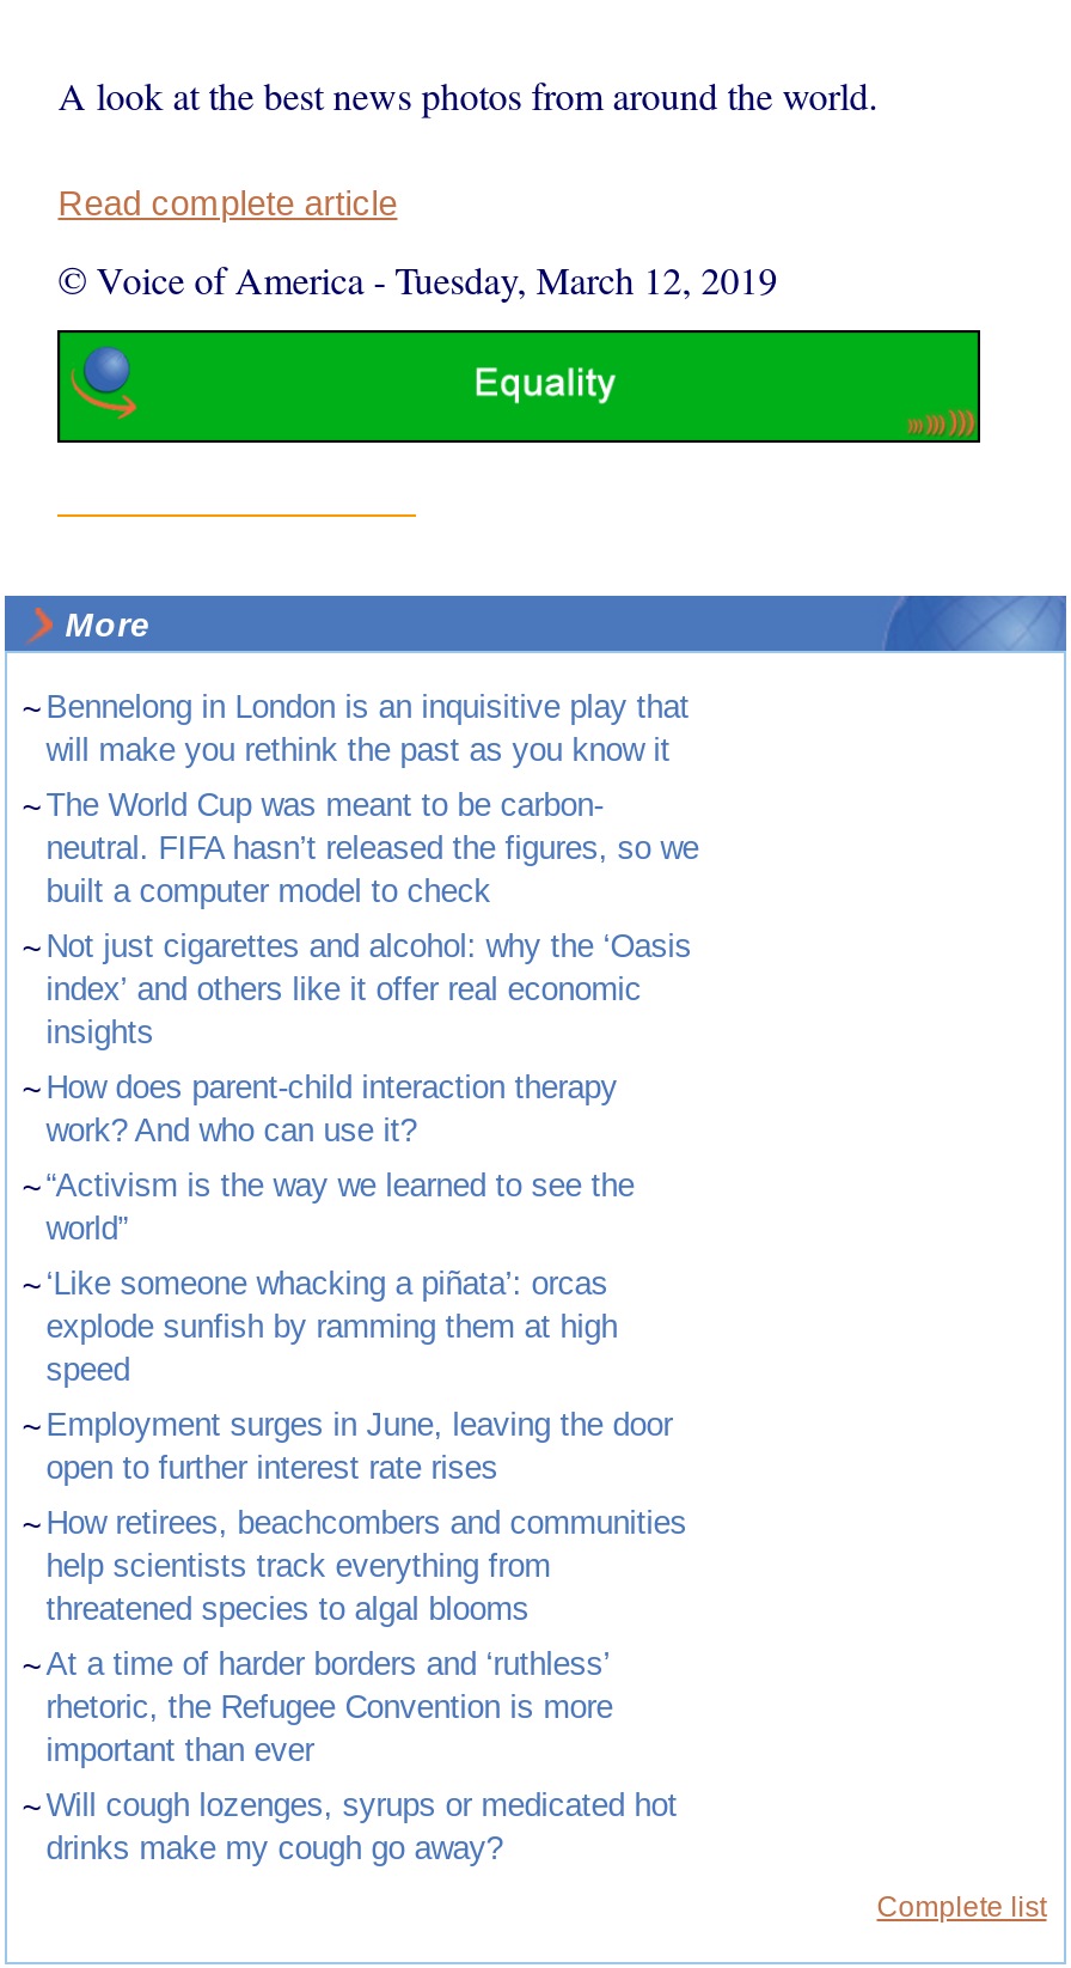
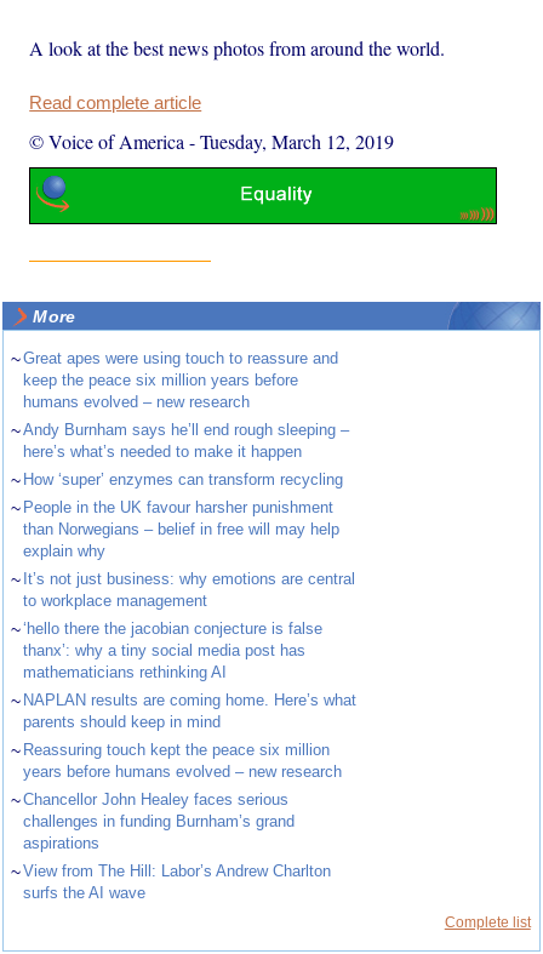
[22,690,699,1868] ~ Bennelong in London is an inquisitive play that | will make you rethink the past as you know it | ~ The World Cup was meant to be carbon- | neutral. FIFA hasn’t released the figures, so we | built a computer model to check | ~ Not just cigarettes and alcohol: why the ‘Oasis | index’ and others like it offer real economic | insights | ~ How does parent-child interaction therapy | work? And who can use it? | ~ “Activism is the way we learned to see the | world” | ~ ‘Like someone whacking a piñata’: orcas | explode sunfish by ramming them at high | speed | ~ Employment surges in June, leaving the door | open to further interest rate rises | ~ How retirees, beachcombers and communities | help scientists track everything from | threatened species to algal blooms | ~ At a time of harder borders and ‘ruthless’ | rhetoric, the Refugee Convention is more | important than ever | ~ Will cough lozenges, syrups or medicated hot | drinks make my cough go away? -> [11,350,357,902] ~ Great apes were using touch to reassure and | keep the peace six million years before | humans evolved – new research | ~ Andy Burnham says he’ll end rough sleeping – | here’s what’s needed to make it happen | ~ How ‘super’ enzymes can transform recycling | ~ People in the UK favour harsher punishment | than Norwegians – belief in free will may help | explain why | ~ It’s not just business: why emotions are central | to workplace management | ~ ‘hello there the jacobian conjecture is false | thanx’: why a tiny social media post has | mathematicians rethinking AI | ~ NAPLAN results are coming home. Here’s what | parents should keep in mind | ~ Reassuring touch kept the peace six million | years before humans evolved – new research | ~ Chancellor John Healey faces serious | challenges in funding Burnham’s grand | aspirations | ~ View from The Hill: Labor’s Andrew Charlton | surfs the AI wave

